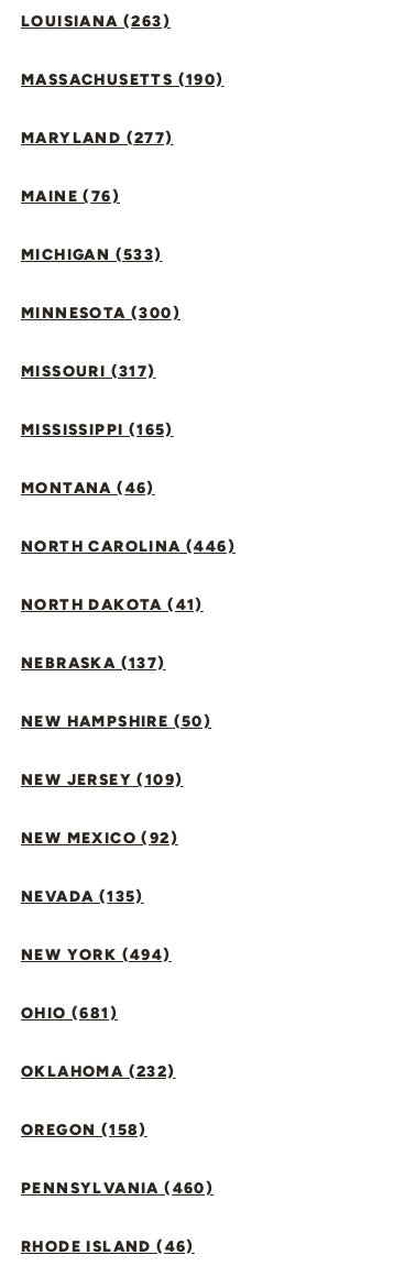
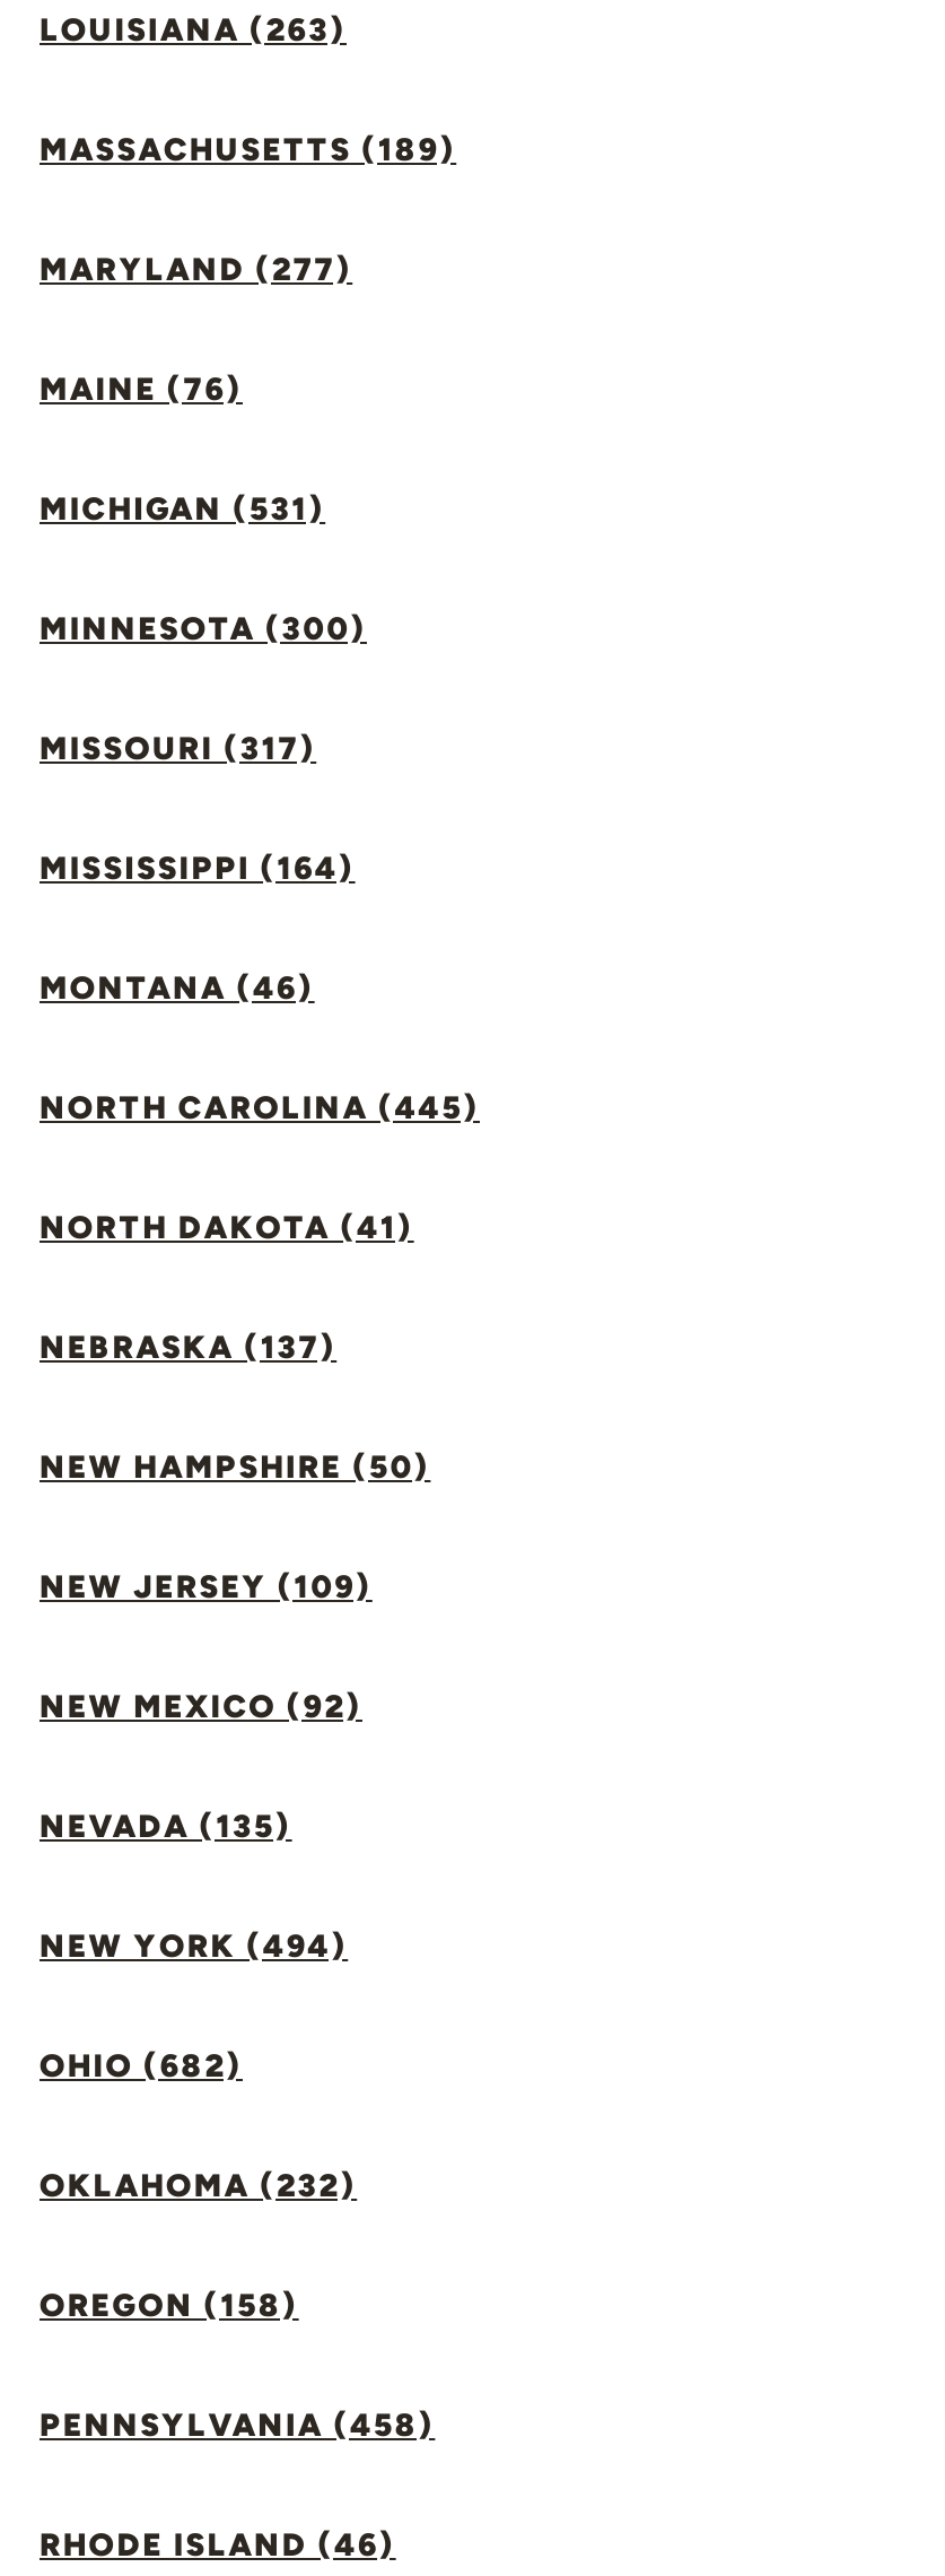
[21,70,224,89] MASSACHUSETTS (190) -> [40,131,456,169] MASSACHUSETTS (189)
[21,245,162,264] MICHIGAN (533) -> [40,490,325,529] MICHIGAN (531)
[21,421,174,439] MISSISSIPPI (165) -> [40,850,355,888] MISSISSIPPI (164)
[21,537,236,556] NORTH CAROLINA (446) -> [40,1089,480,1128] NORTH CAROLINA (445)
[21,1004,118,1023] OHIO (681) -> [40,2047,243,2086] OHIO (682)
[21,1179,214,1198] PENNSYLVANIA (460) -> [40,2407,435,2445] PENNSYLVANIA (458)

